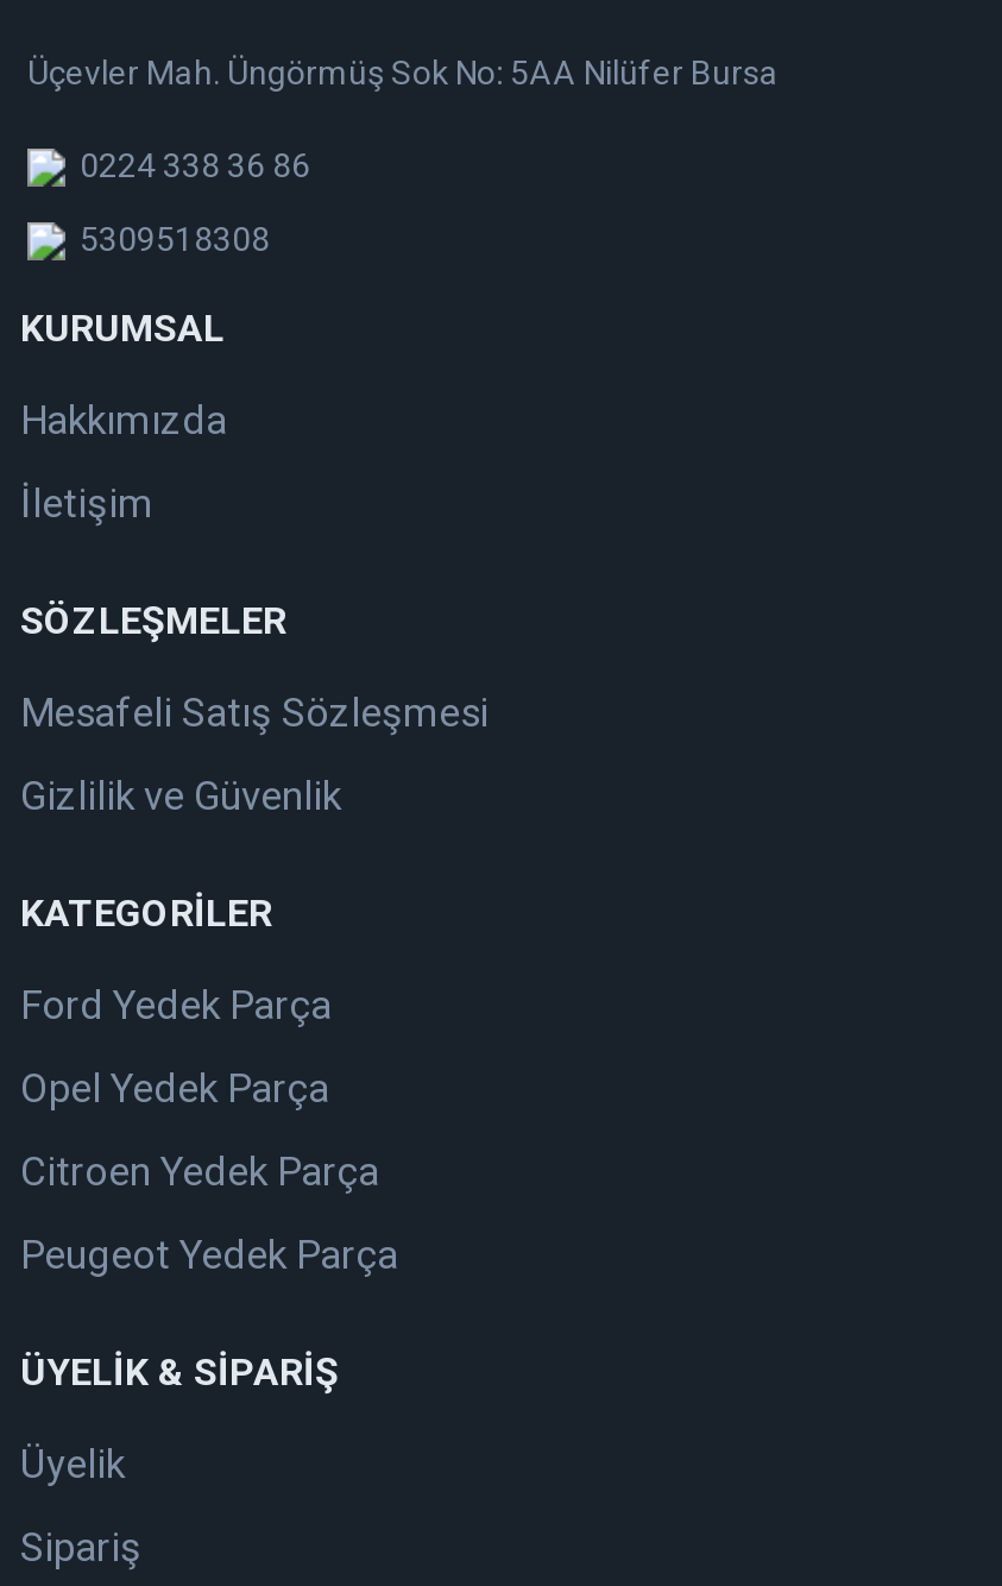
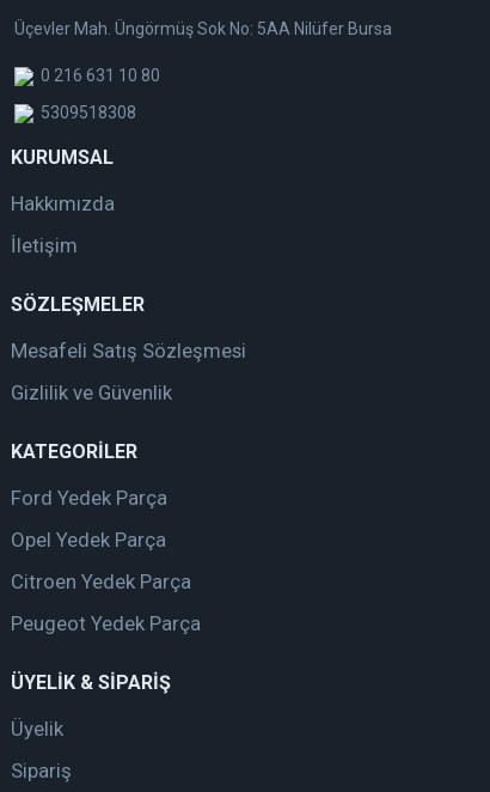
[80,146,310,184] 0224 338 36 86 -> [41,66,160,85] 0 216 631 10 80

